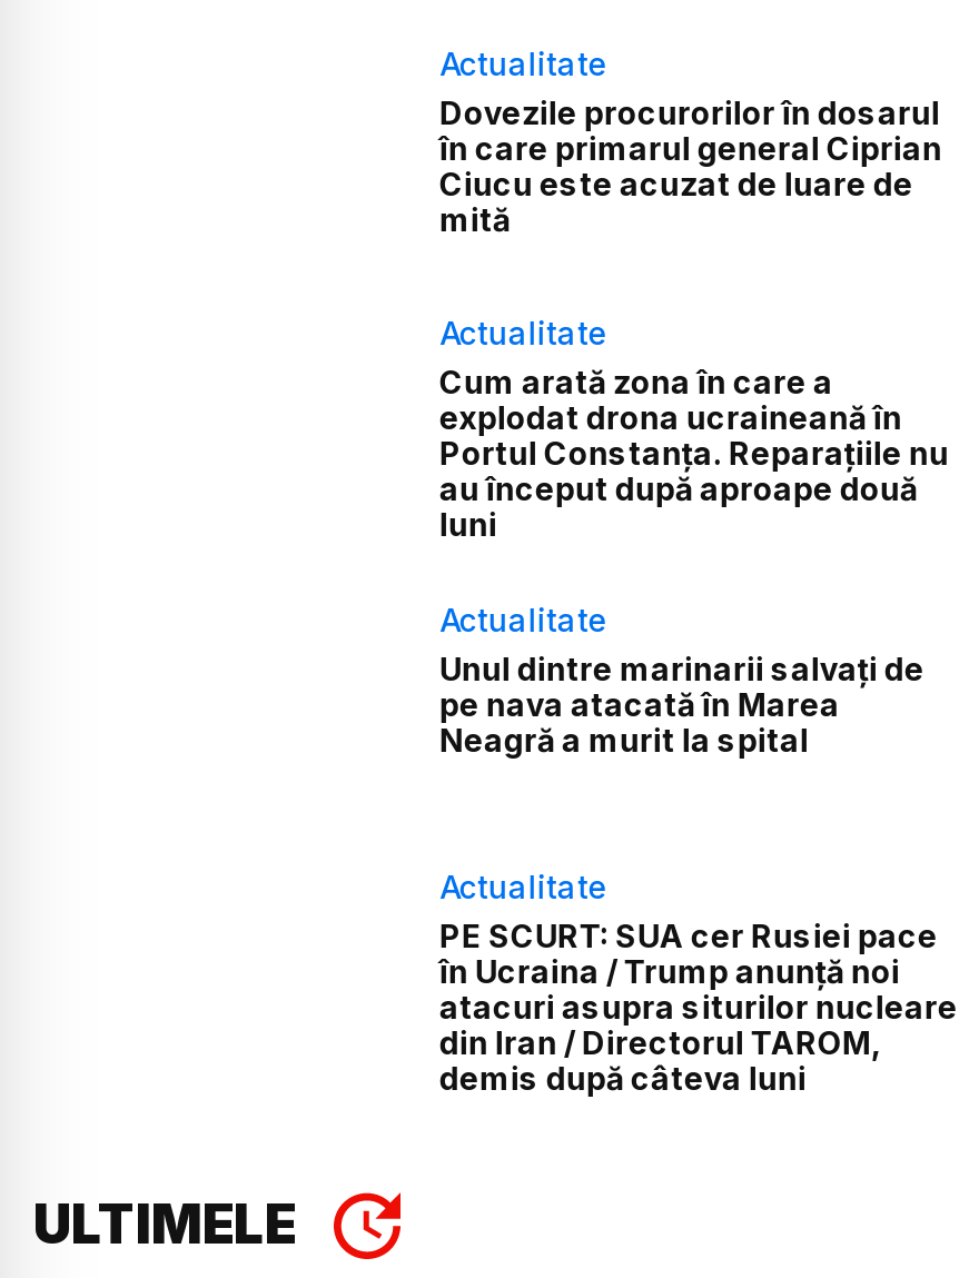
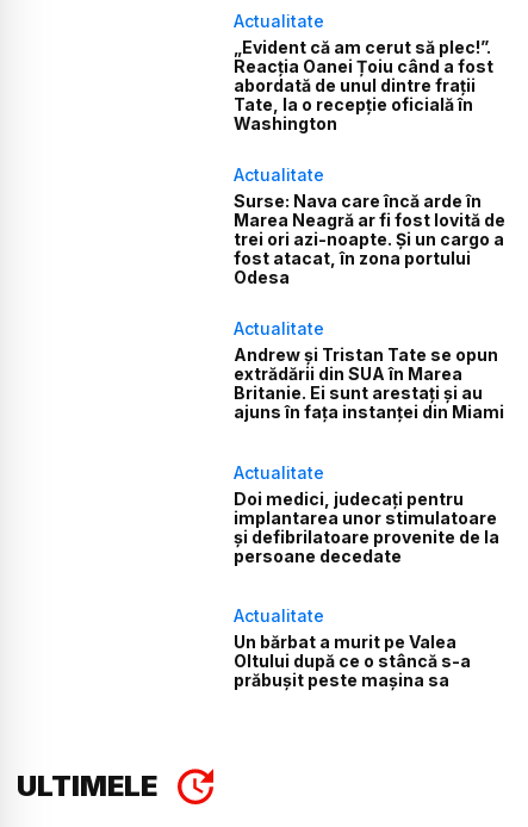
[439,94,942,239] Dovezile procurorilor în dosarul | în care primarul general Ciprian | Ciucu este acuzat de luare de | mită -> [234,37,494,134] „Evident că am cerut să plec!”. | Reacția Oanei Țoiu când a fost | abordată de unul dintre frații | Tate, la o recepție oficială în | Washington
[439,362,949,542] Cum arată zona în care a | explodat drona ucraineană în | Portul Constanța. Reparațiile nu | au început după aproape două | luni -> [234,191,506,288] Surse: Nava care încă arde în | Marea Neagră ar fi fost lovită de | trei ori azi-noapte. Și un cargo a | fost atacat, în zona portului | Odesa
[439,649,924,758] Unul dintre marinarii salvați de | pe nava atacată în Marea | Neagră a murit la spital -> [234,345,505,422] Andrew și Tristan Tate se opun | extrădării din SUA în Marea | Britanie. Ei sunt arestați și au | ajuns în fața instanței din Miami
[439,917,958,1097] PE SCURT: SUA cer Rusiei pace | în Ucraina / Trump anunță noi | atacuri asupra siturilor nucleare | din Iran / Directorul TAROM, | demis după câteva luni -> [234,488,500,690] Doi medici, judecați pentru | implantarea unor stimulatoare | și defibrilatoare provenite de la | persoane decedate | Actualitate | Un bărbat a murit pe Valea | Oltului după ce o stâncă s-a | prăbușit peste mașina sa

